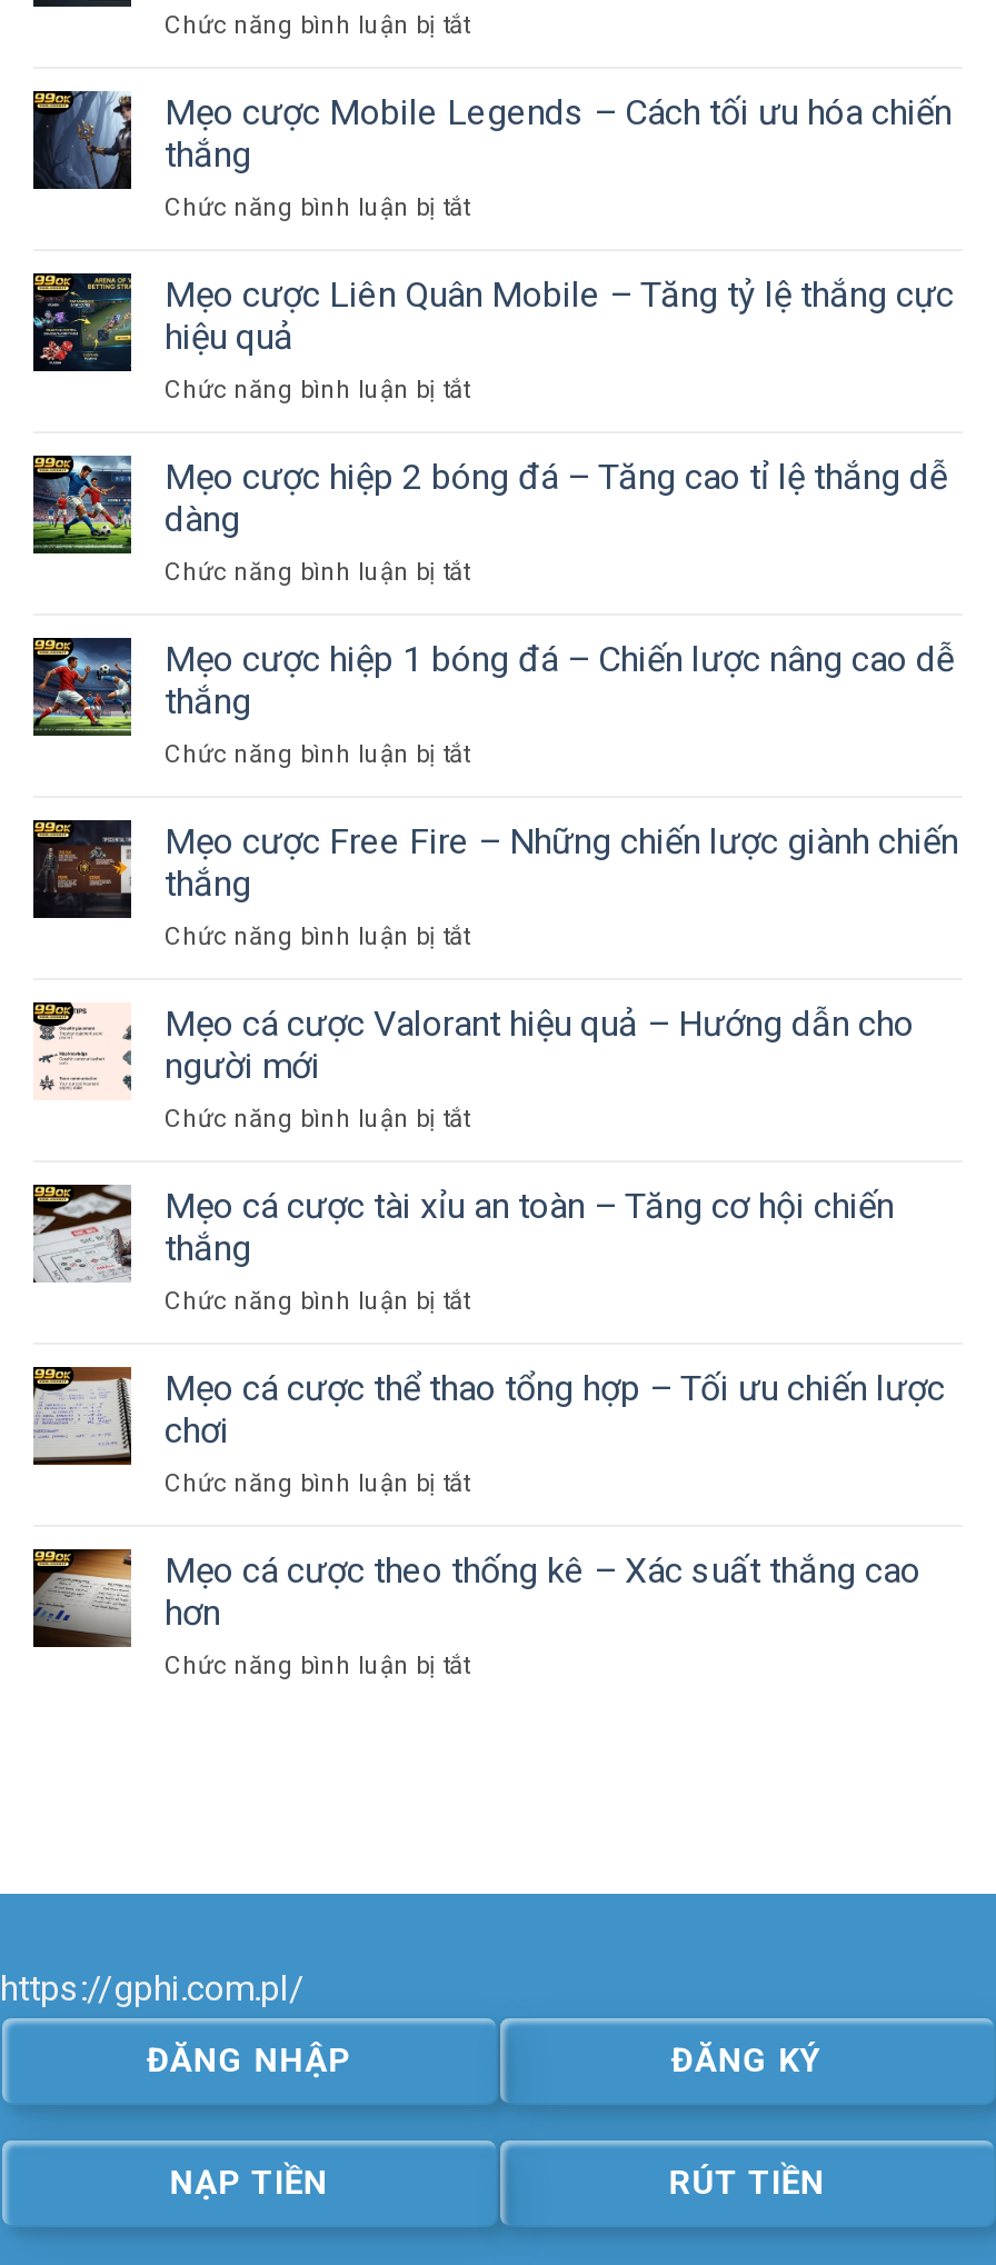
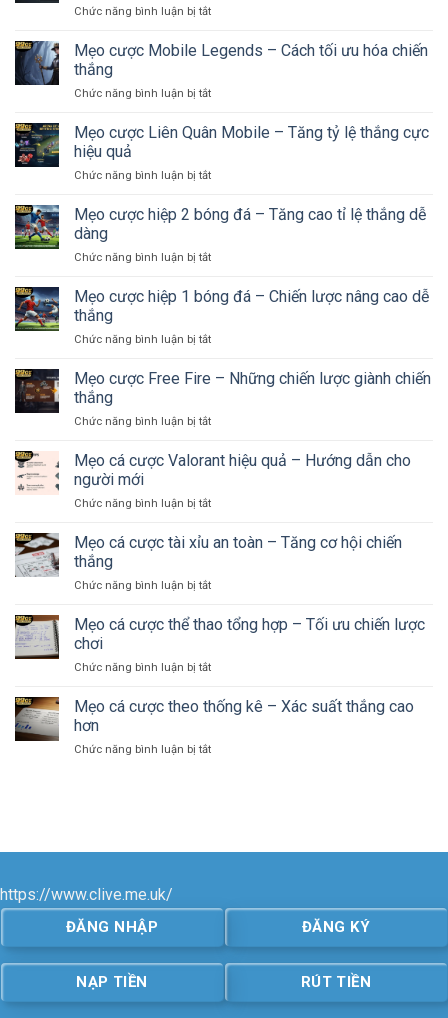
[0,1967,305,2009] https://gphi.com.pl/ -> [0,885,173,904] https://www.clive.me.uk/

